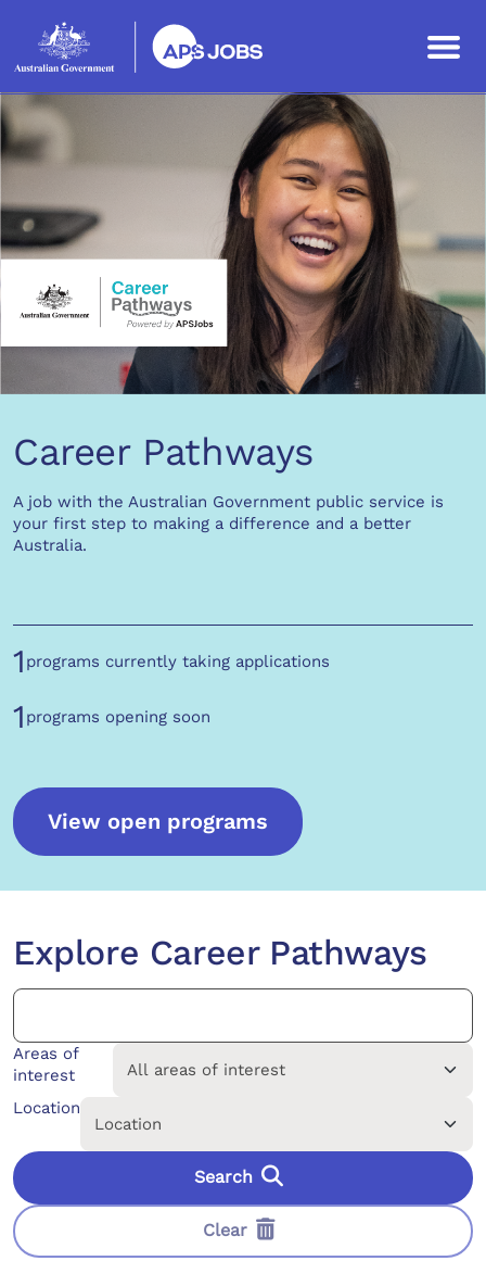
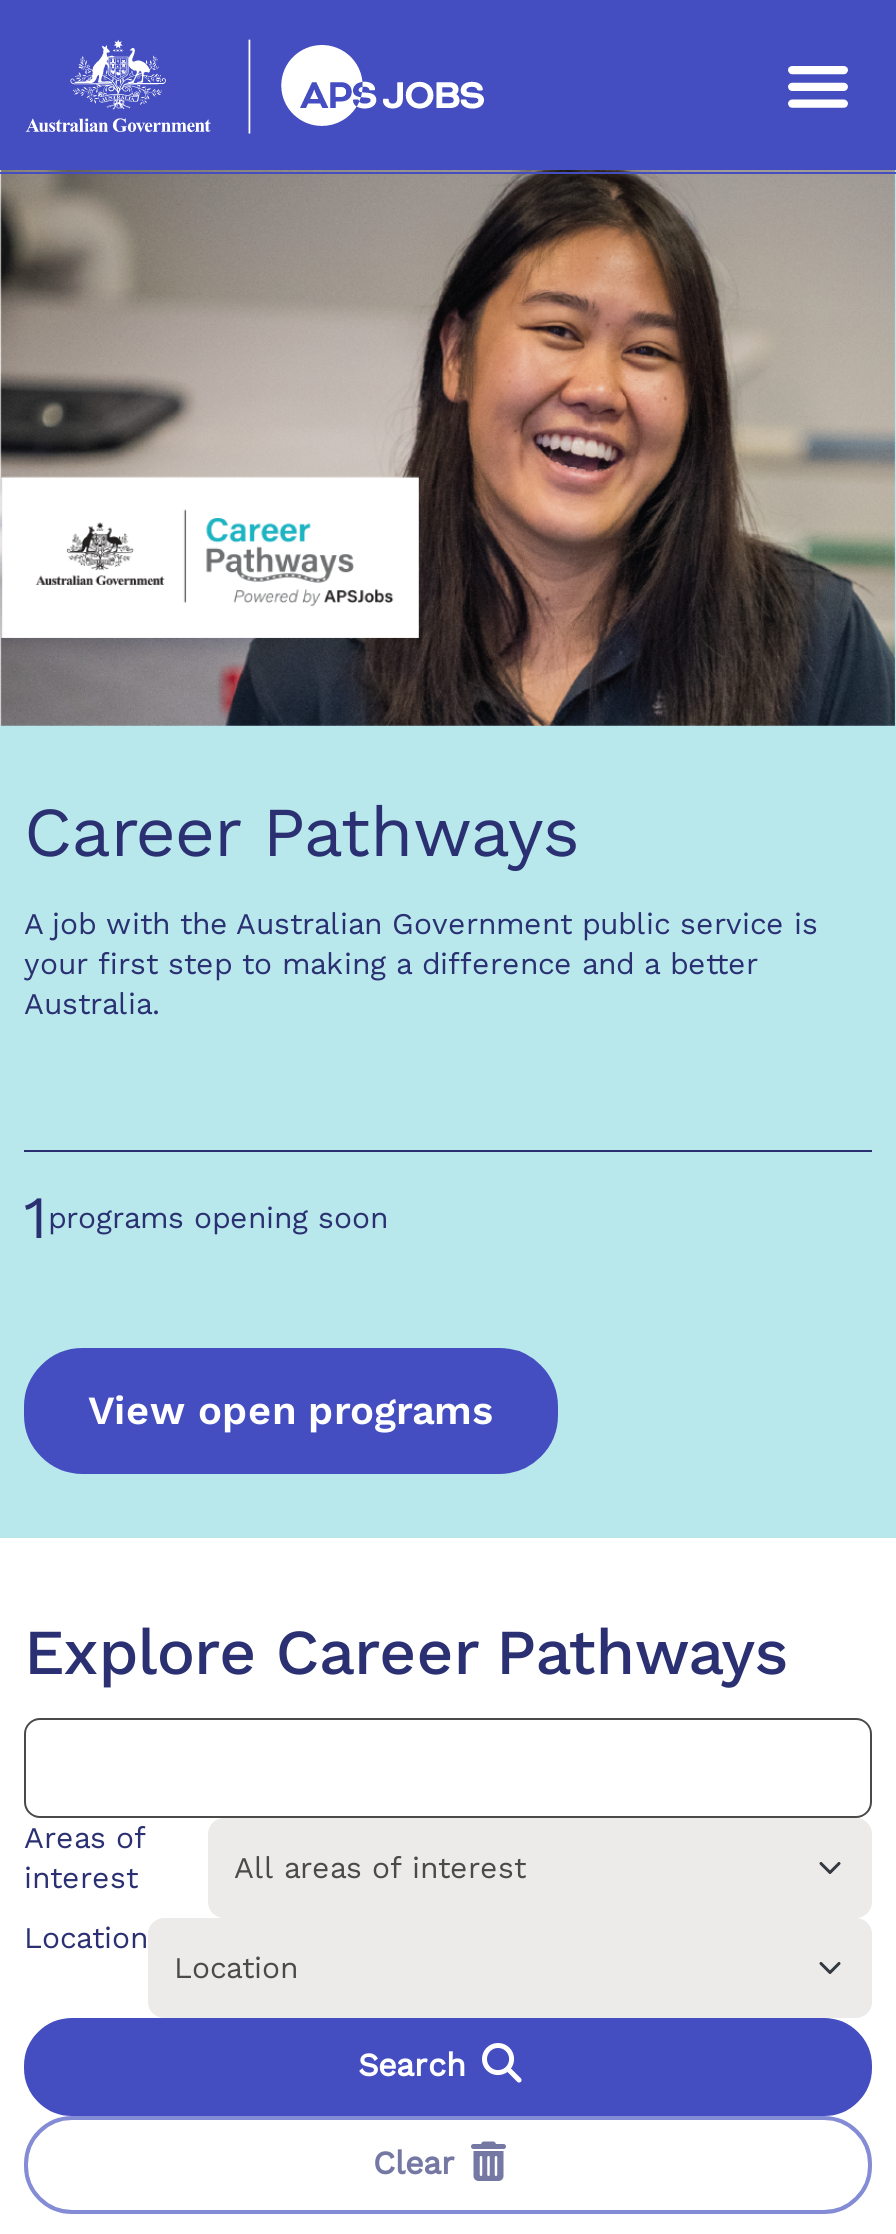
[13,642,330,680] 1programs currently taking applications -> none

